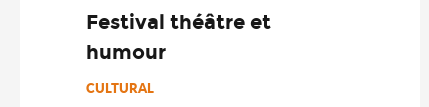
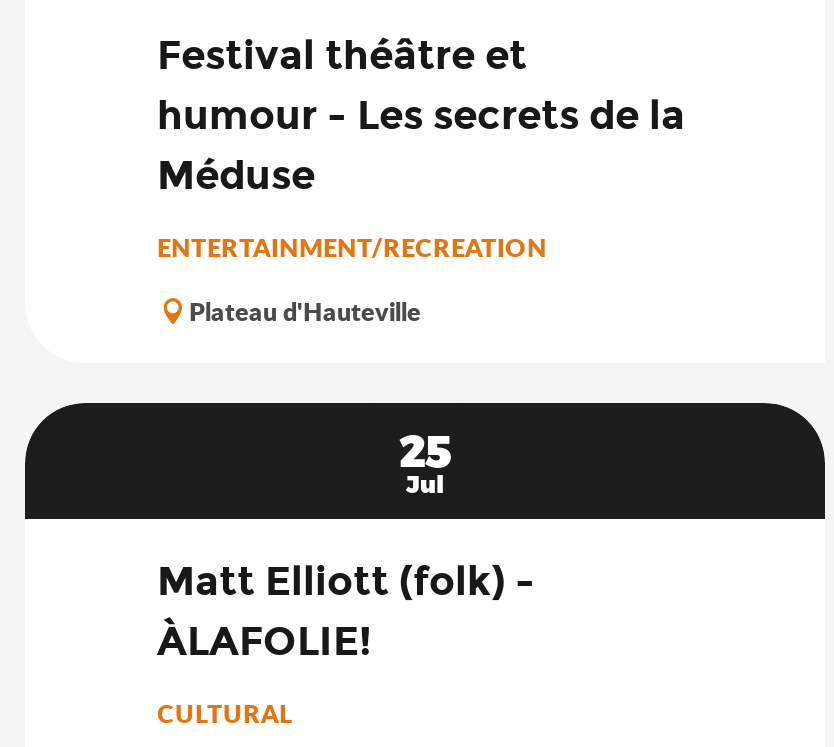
[86,40,166,64] humour -> [157,92,685,666] humour - Les secrets de la | Méduse | ENTERTAINMENT/RECREATION | Plateau d'Hauteville | 25 | Jul | Matt Elliott (folk) - | ÀLAFOLIE!

